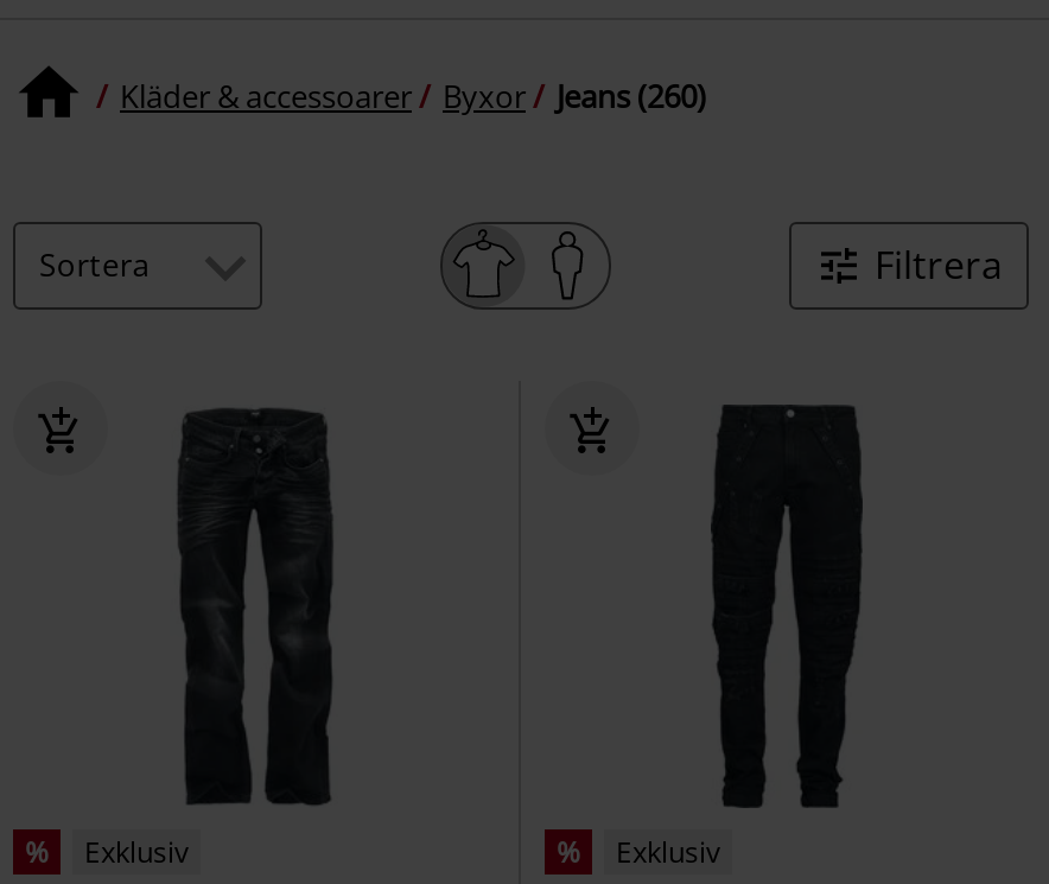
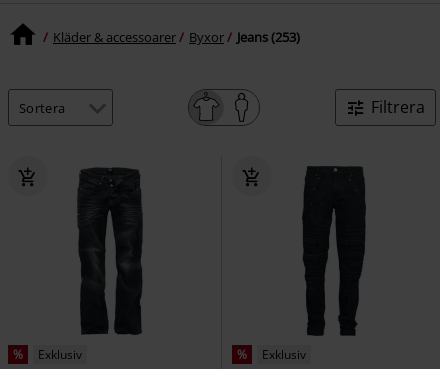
[120,75,706,117] Kläder & accessoarer Byxor Jeans (260) -> [53,27,300,45] Kläder & accessoarer Byxor Jeans (253)

